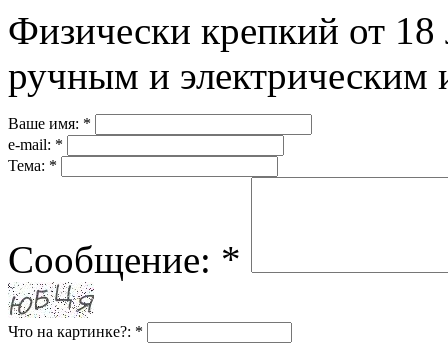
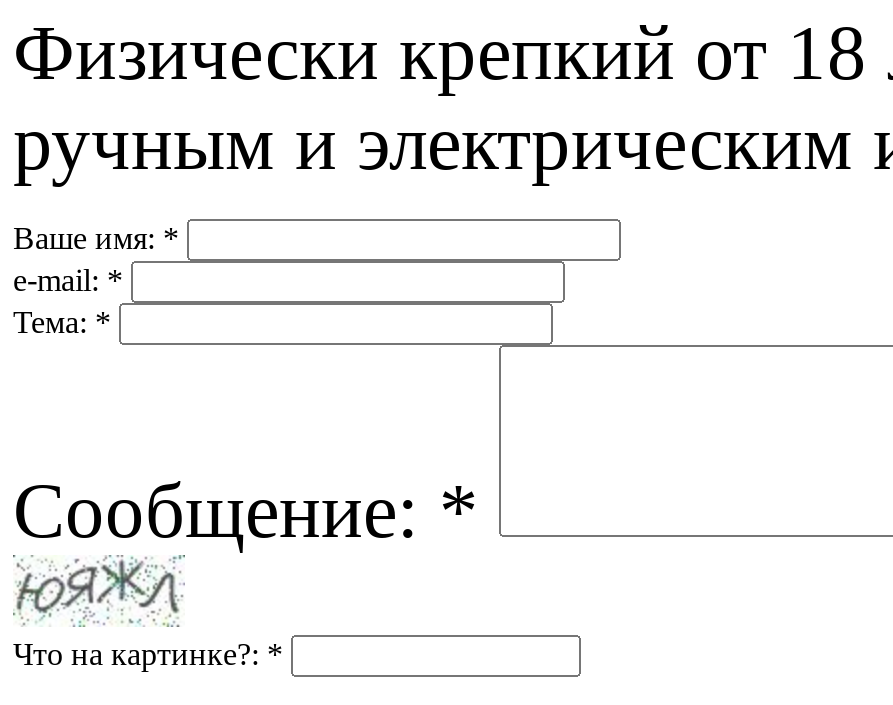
[7,283,95,318] [image] -> [17,557,183,627] [image]

